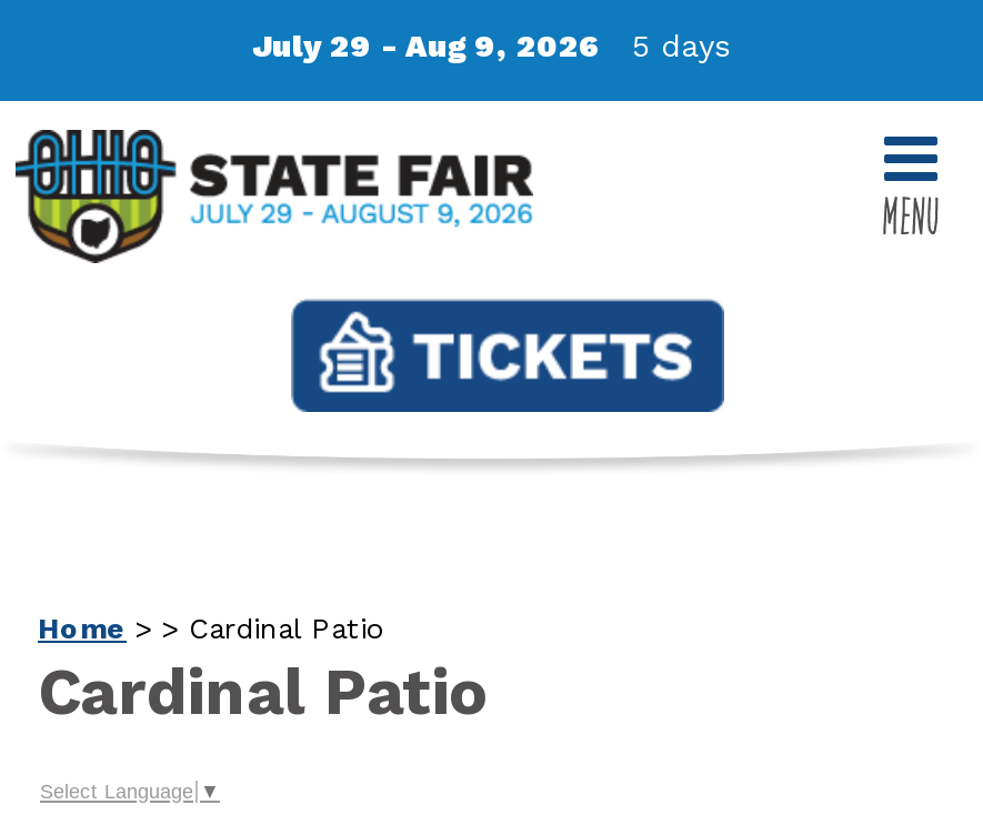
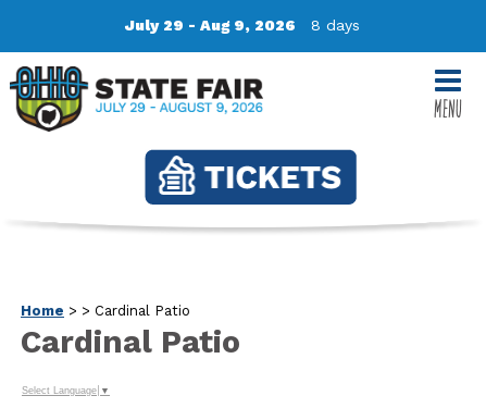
[252,28,730,63] July 29 - Aug 9, 2026 5 days -> [125,16,360,34] July 29 - Aug 9, 2026 8 days

